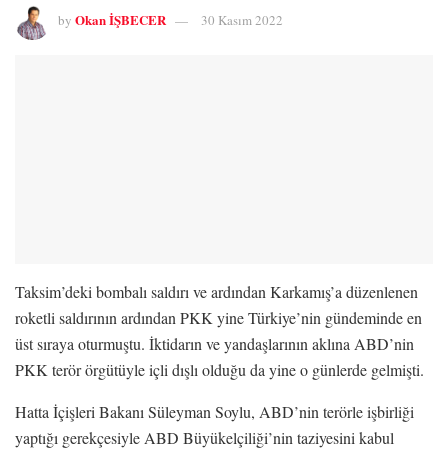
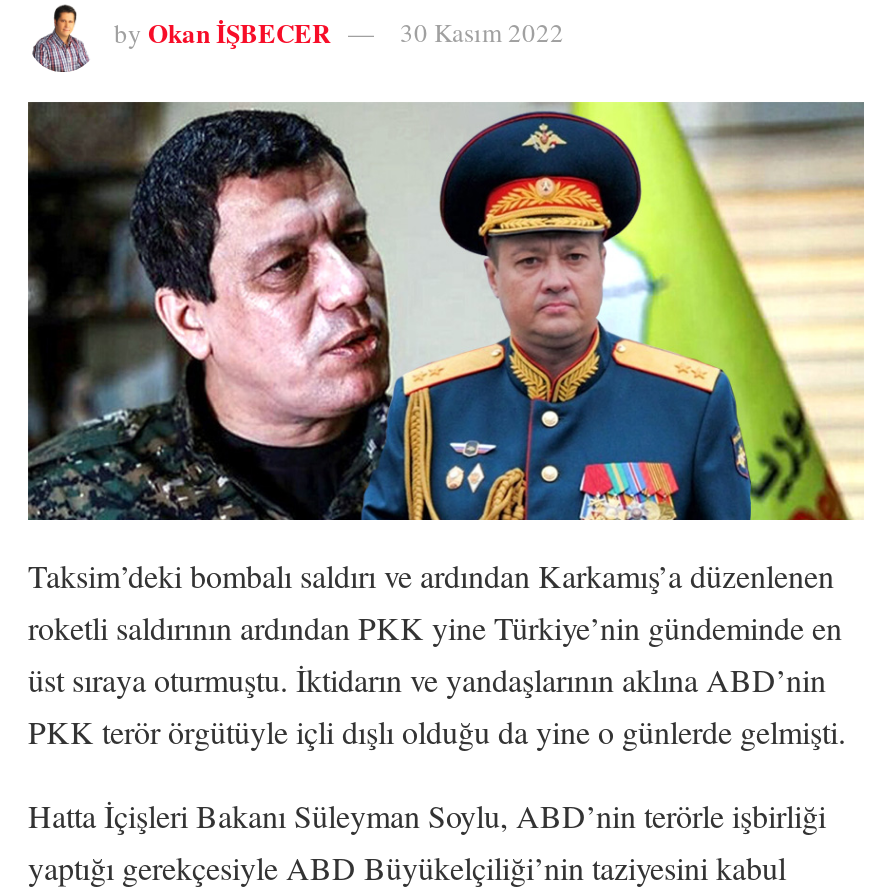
none -> [26,100,866,522] [image]

